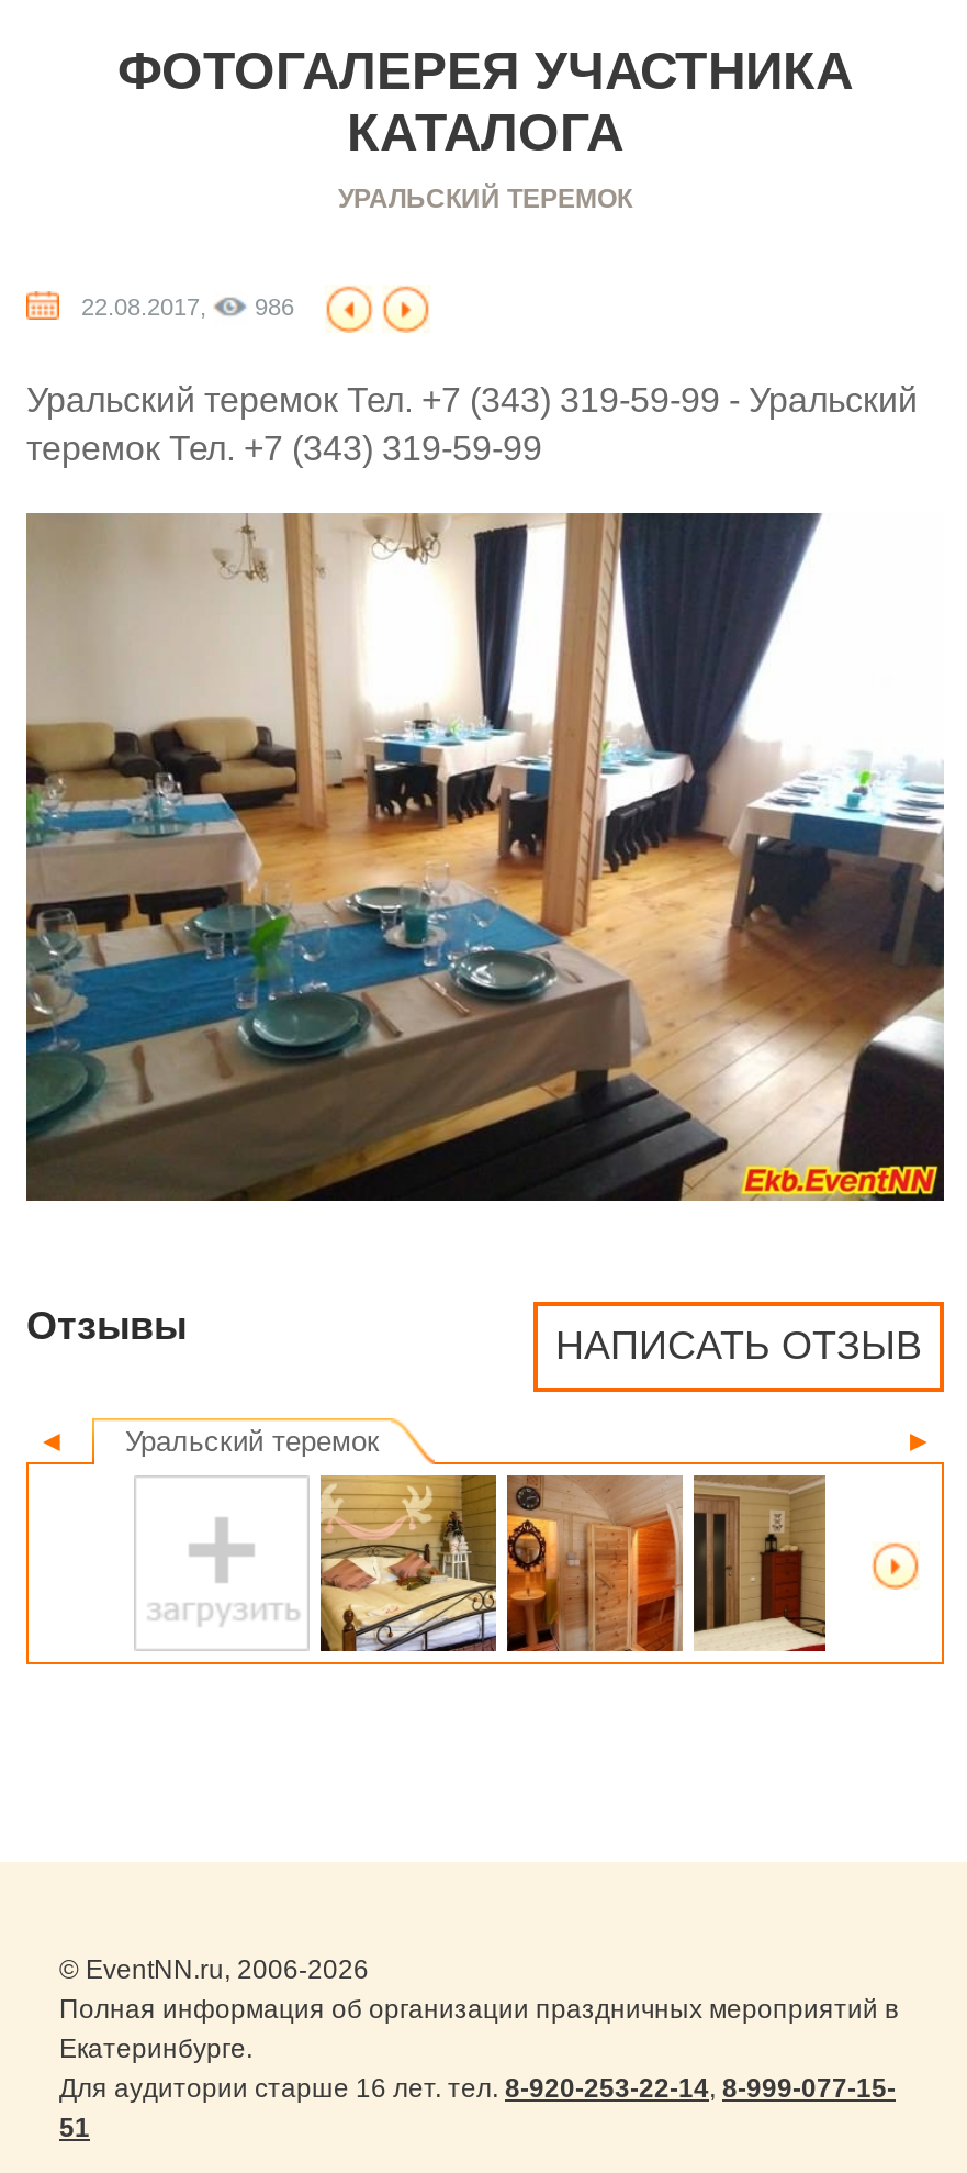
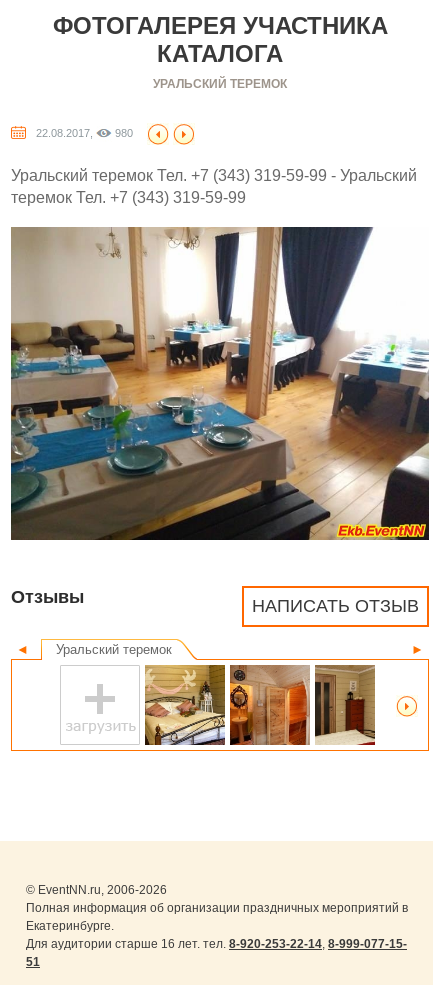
[81,294,294,320] 22.08.2017, 986 -> [36,127,133,139] 22.08.2017, 980

